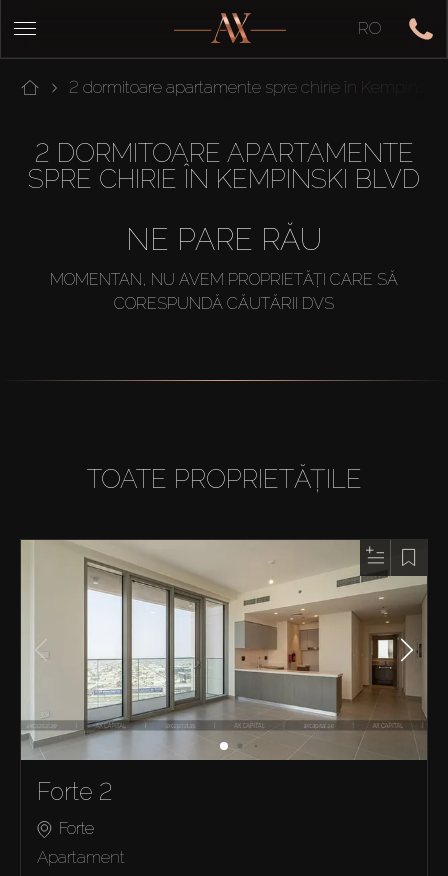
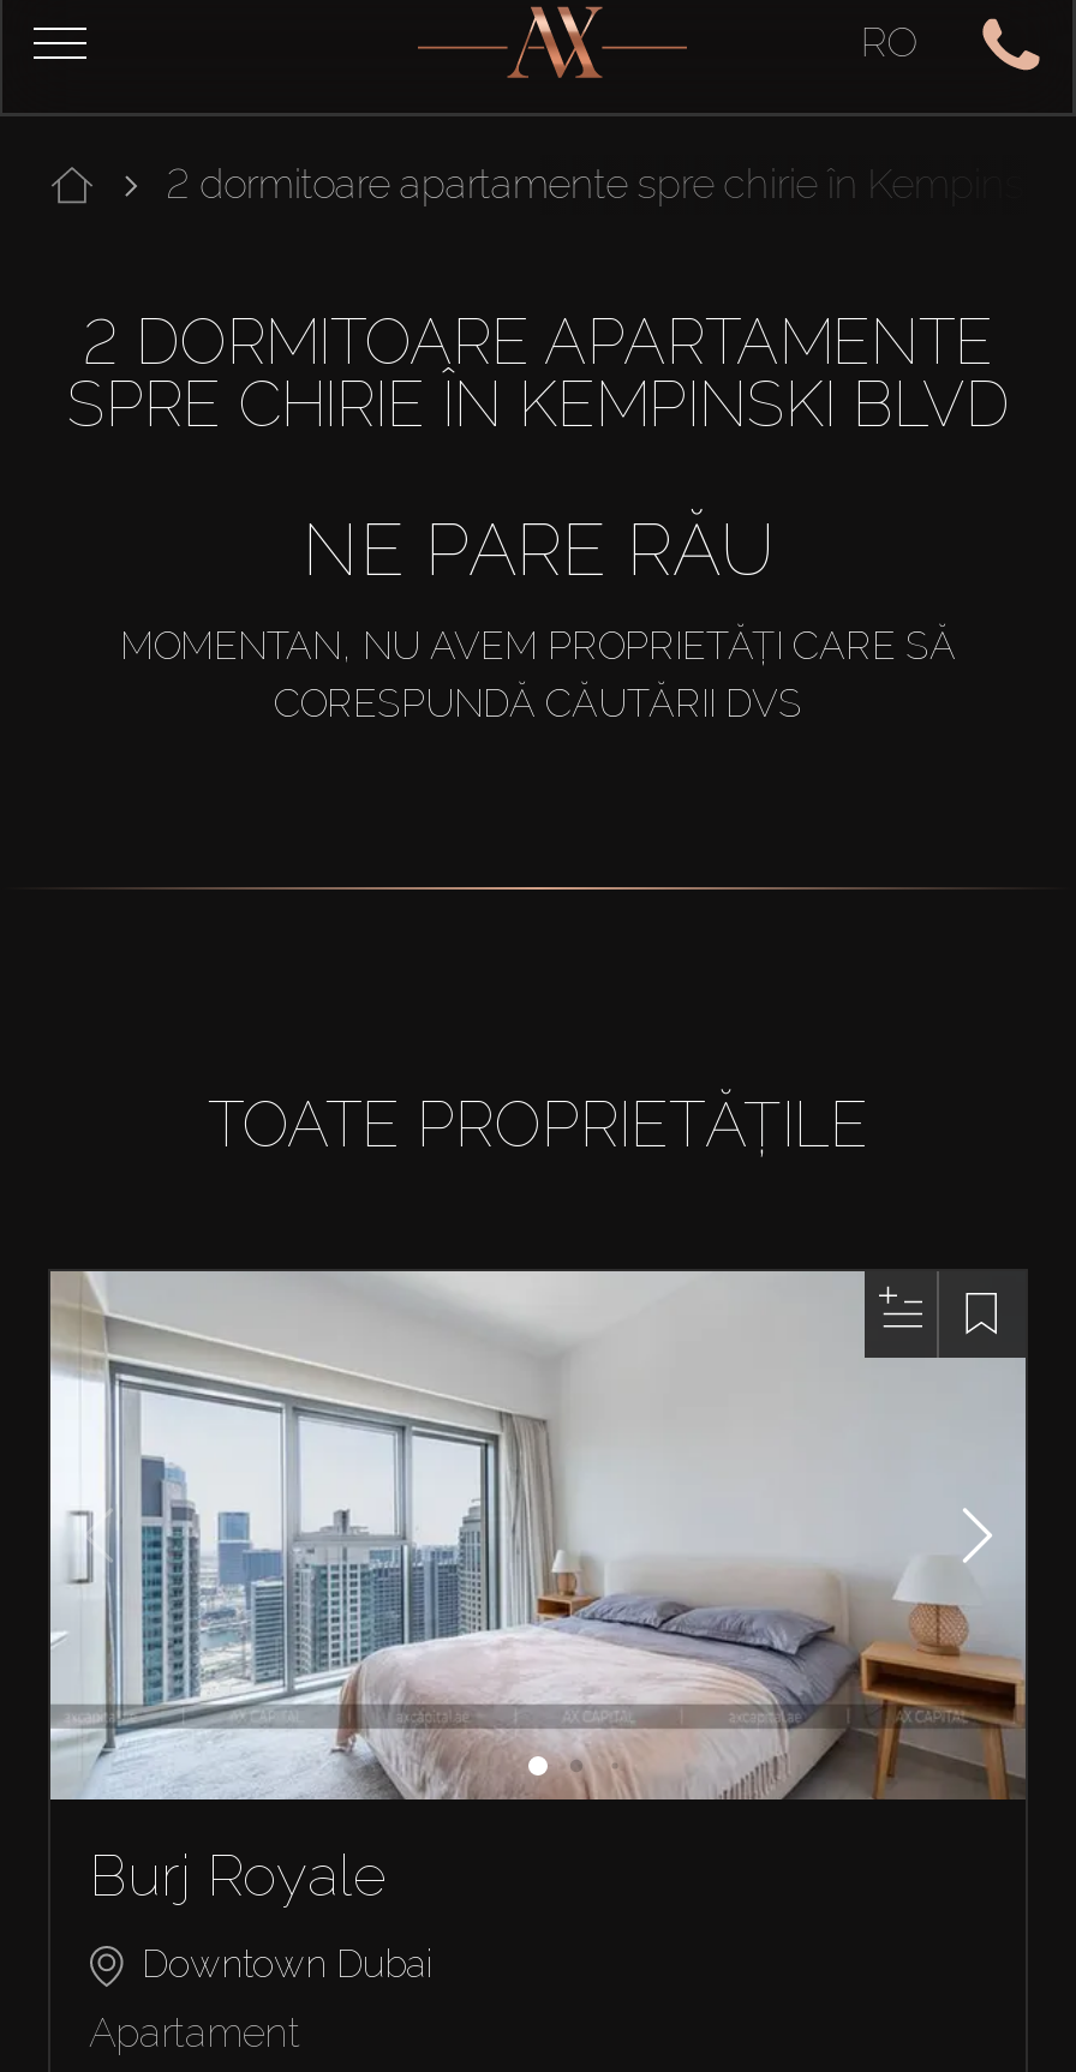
[21,540,428,806] [image] | Forte 2 -> [50,1274,1026,1909] [image] | Burj Royale
[59,819,94,838] Forte -> [142,1942,432,1987] Downtown Dubai

